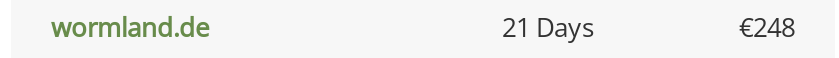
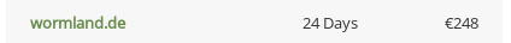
[502,9,594,45] 21 Days -> [302,12,357,33] 24 Days

